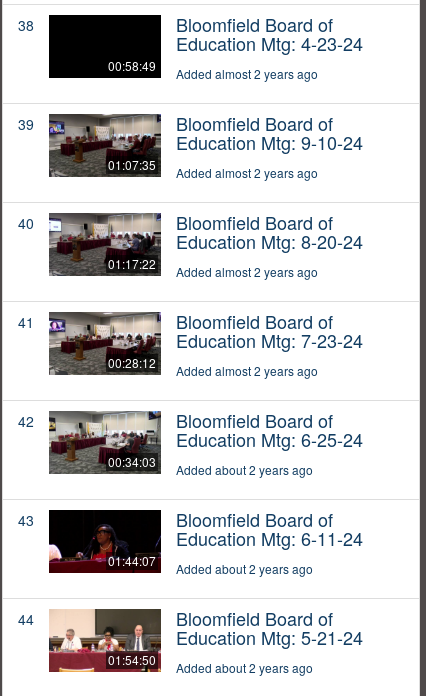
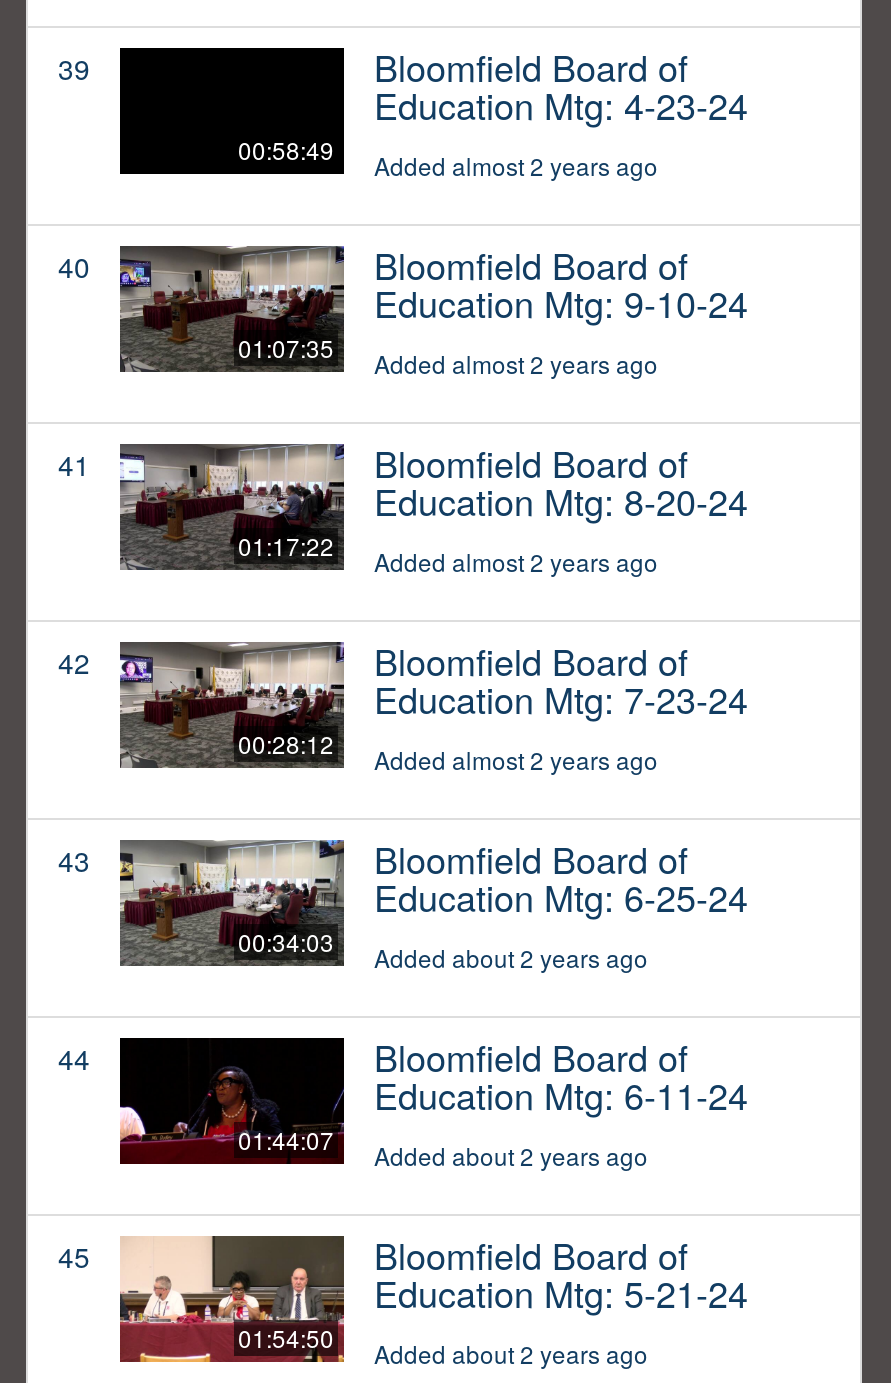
[18,15,34,35] 38 -> [58,49,90,89] 39
[18,114,34,134] 39 -> [58,247,90,287] 40
[18,213,34,233] 40 -> [58,445,90,485] 41
[18,312,34,332] 41 -> [58,643,90,683] 42
[18,411,34,431] 42 -> [58,841,90,881] 43
[18,510,34,530] 43 -> [58,1039,90,1079] 44
[18,609,34,629] 44 -> [58,1237,90,1277] 45

